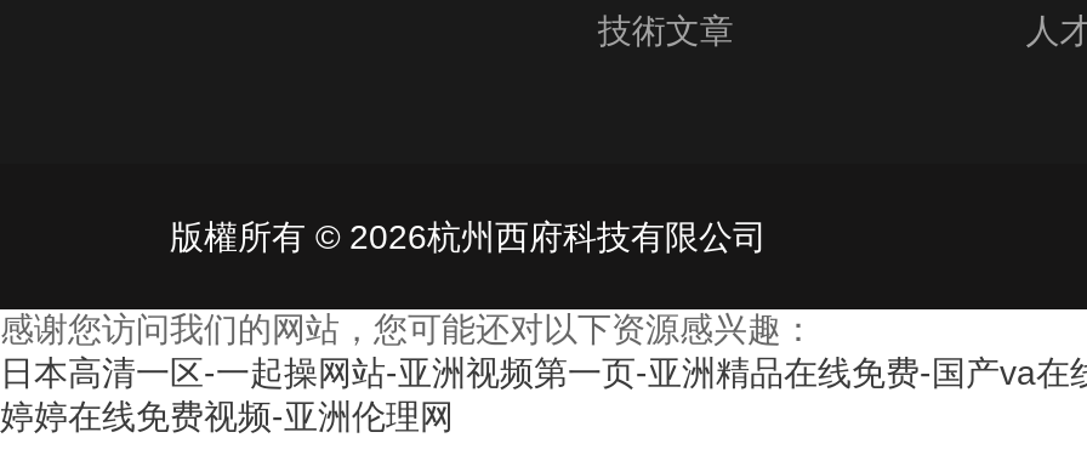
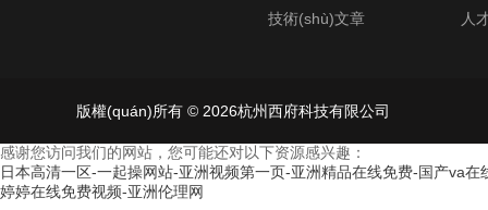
[598,11,734,50] 技術文章 -> [268,10,365,27] 技術(shù)文章
[170,217,767,256] 版權所有 © 2026杭州西府科技有限公司 -> [76,102,390,120] 版權(quán)所有 © 2026杭州西府科技有限公司

